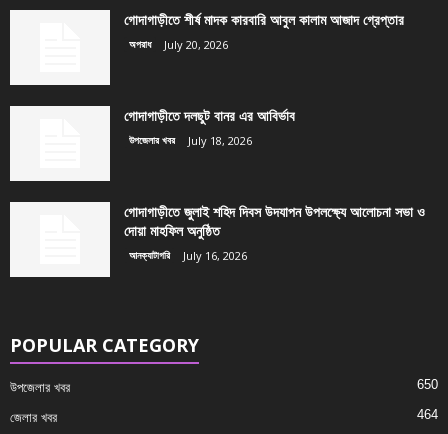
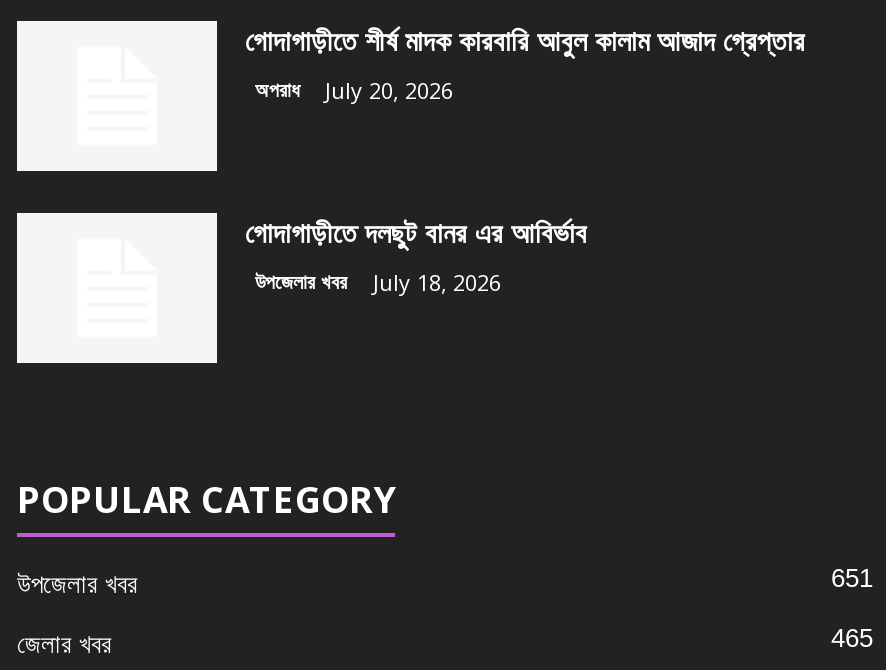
[124,202,425,263] গোদাগাড়ীতে জুলাই শহিদ দিবস উদযাপন উপলক্ষ্যে আলোচনা সভা ও | দোয়া মাহফিল অনুষ্ঠিত | আনক্যাটাগরি | July 16, 2026 -> none
[417,377,438,392] 650 -> [831,564,873,594] 651
[417,407,438,422] 464 -> [831,624,873,654] 465

